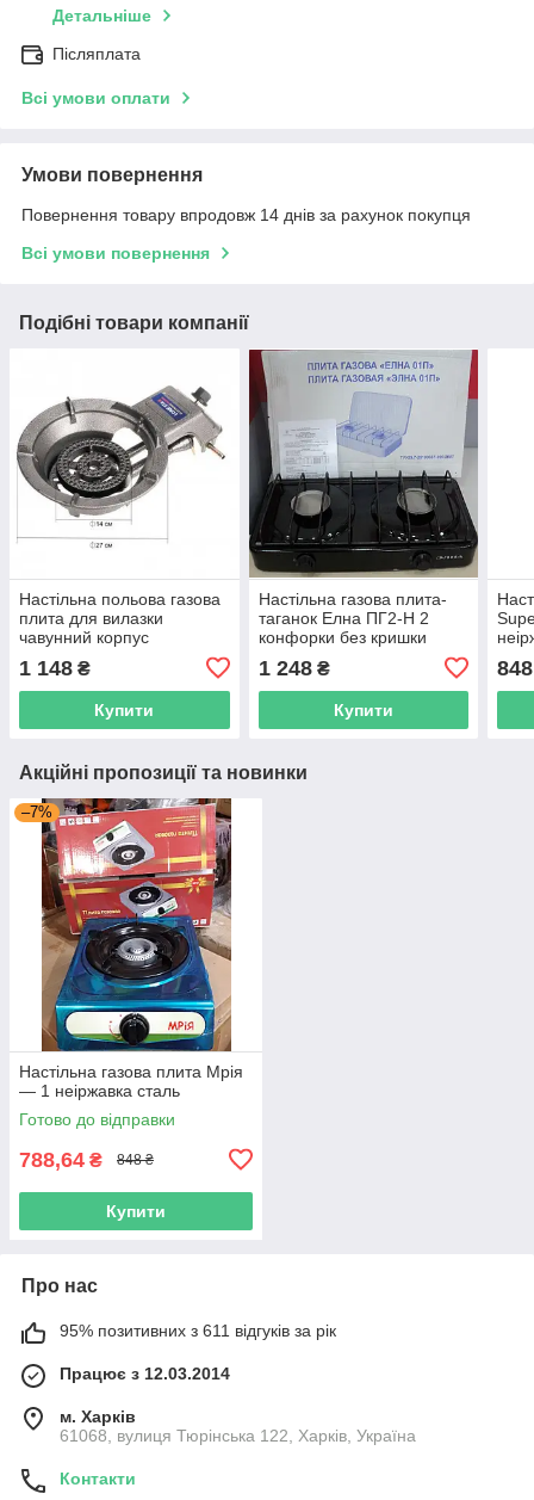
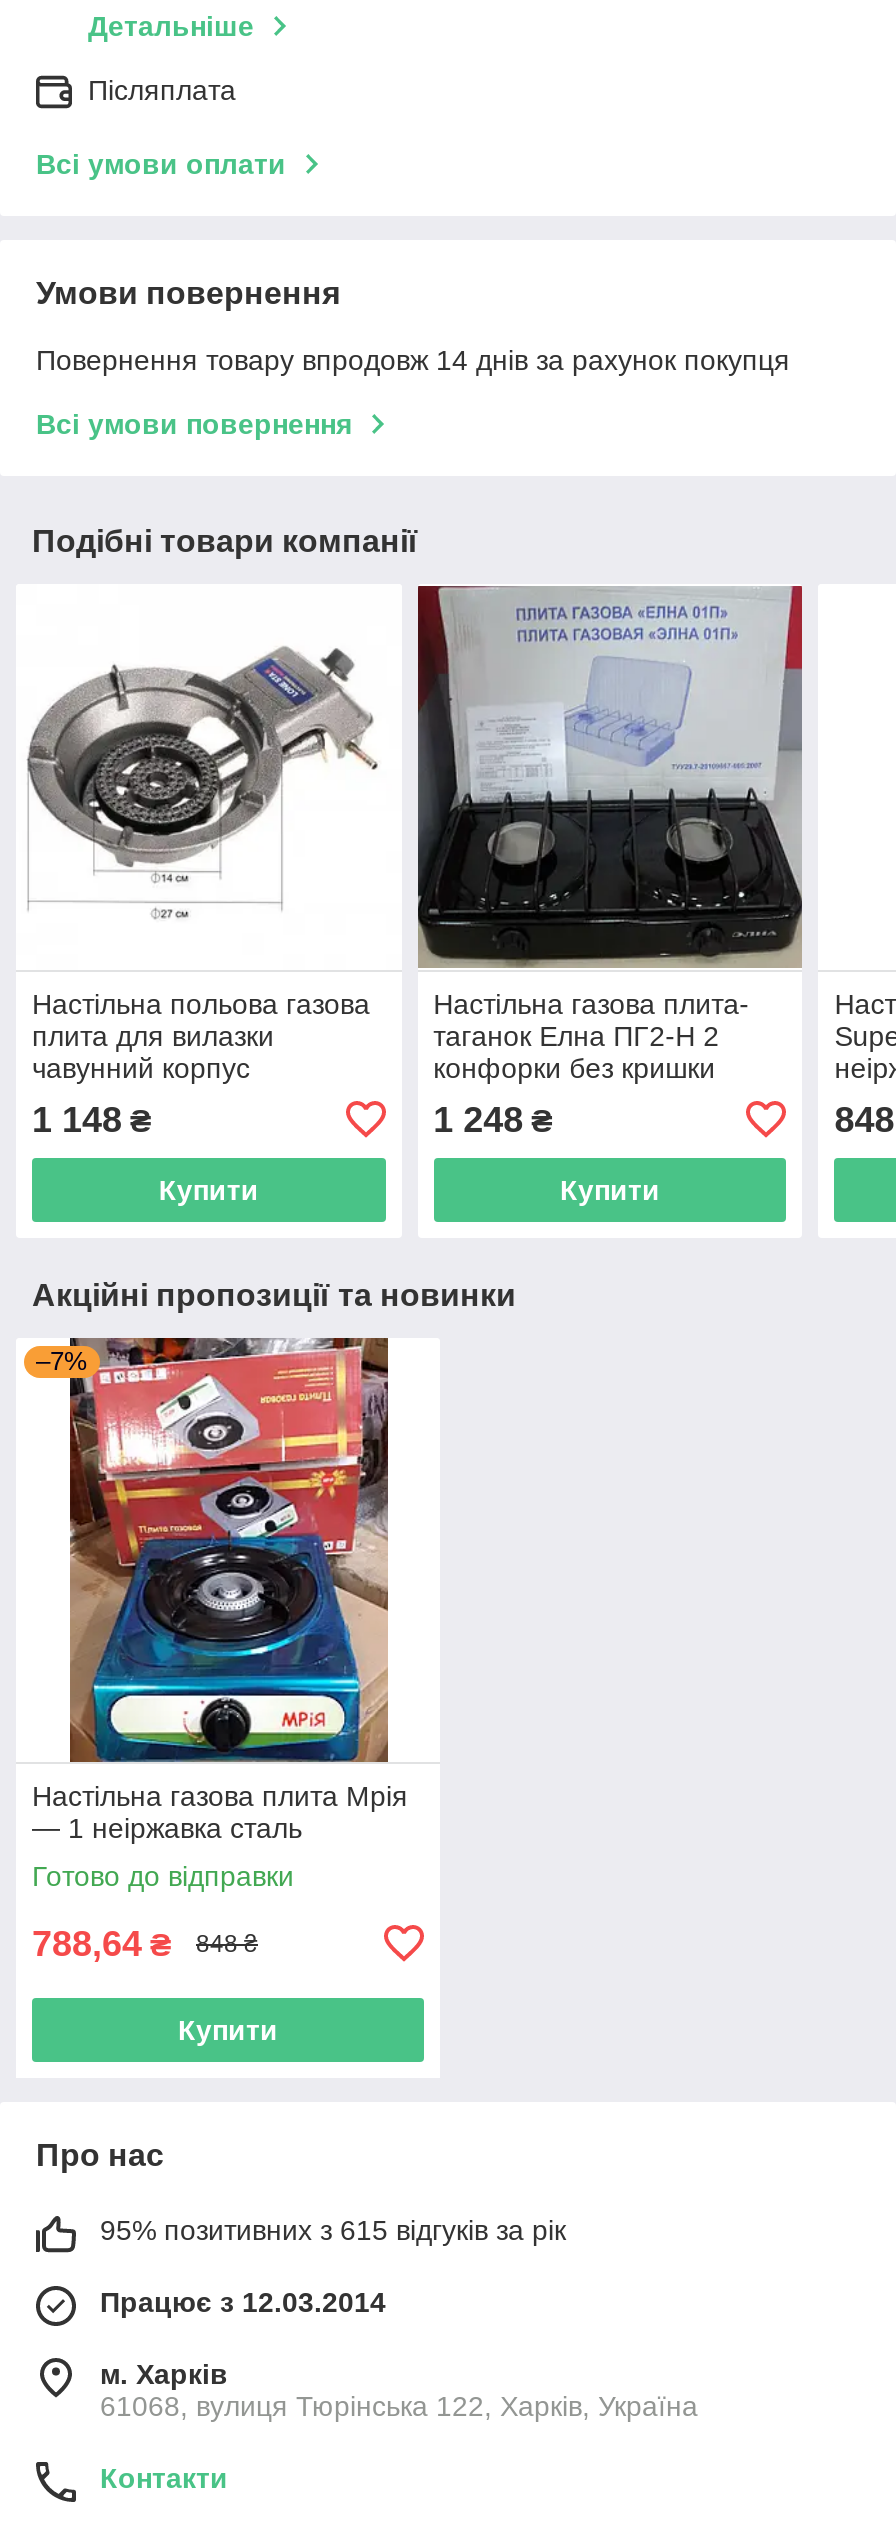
[60,1321,336,1340] 95% позитивних з 611 відгуків за рік -> [100,2214,566,2246] 95% позитивних з 615 відгуків за рік

